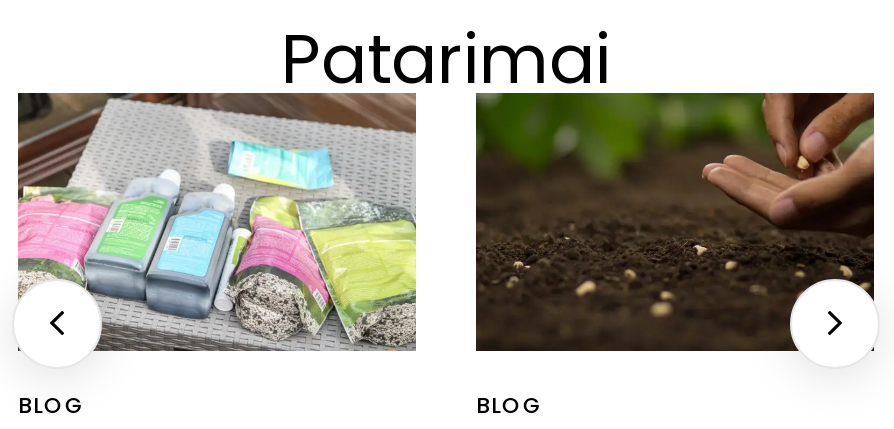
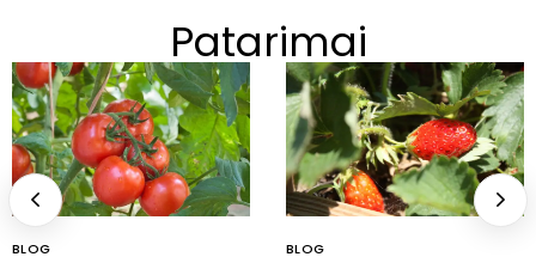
[16,91,416,353] [image] -> [11,61,251,218] [image]
[474,91,876,353] [image] -> [285,61,525,218] [image]

